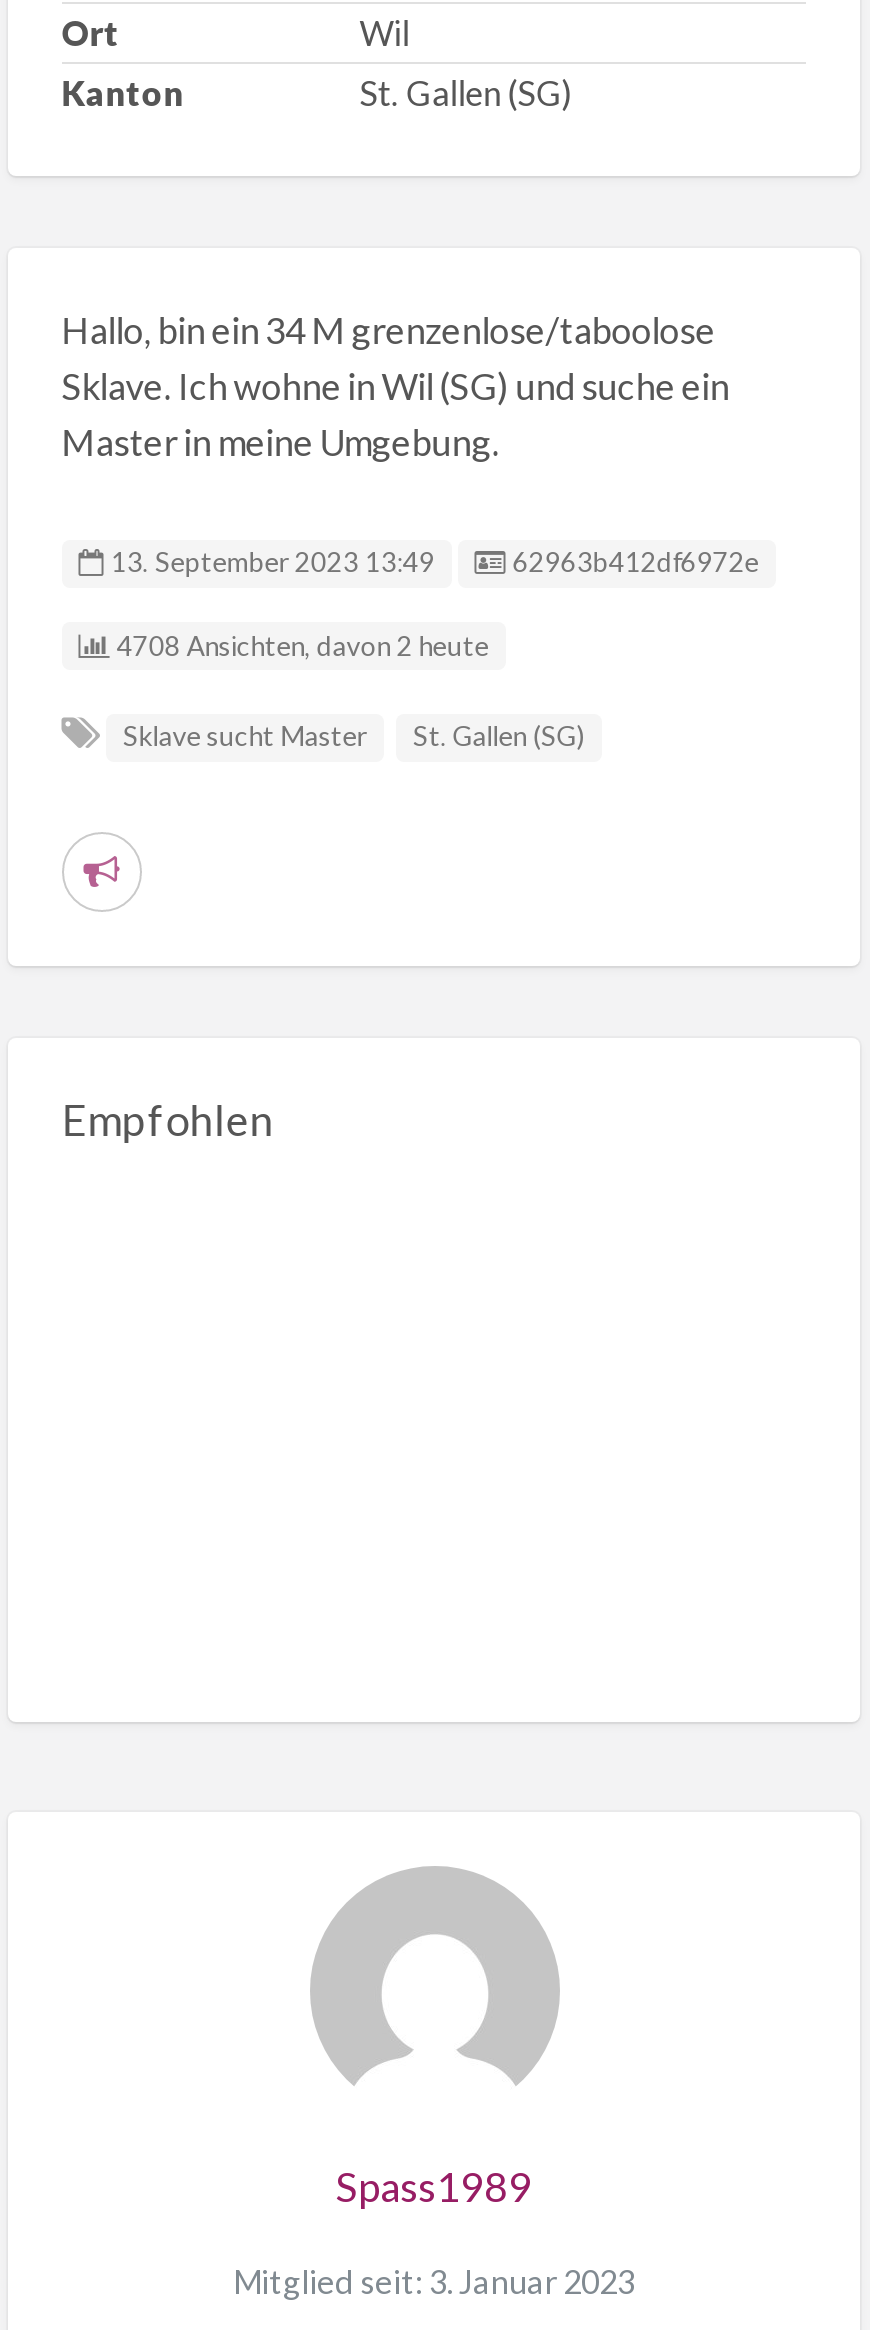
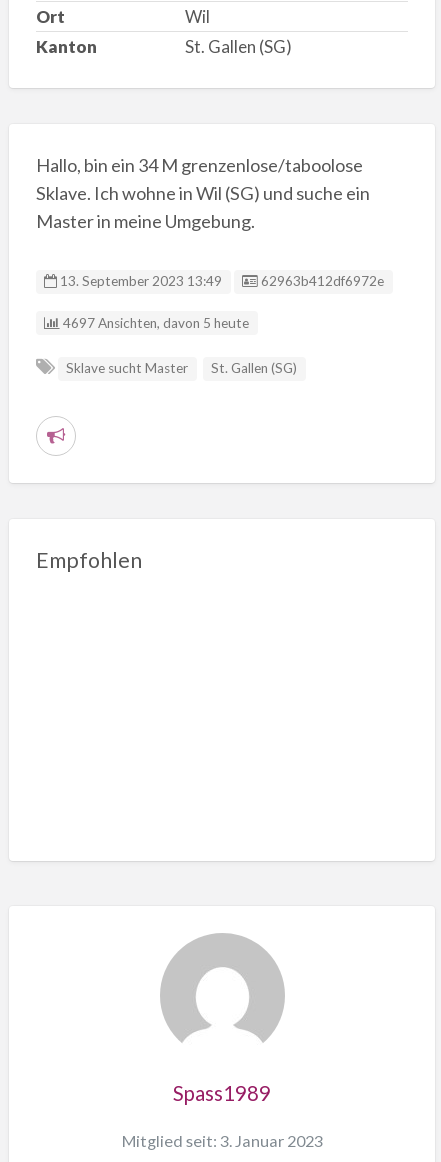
[110,629,488,661] 4708 Ansichten, davon 2 heute -> [60,315,249,331] 4697 Ansichten, davon 5 heute

